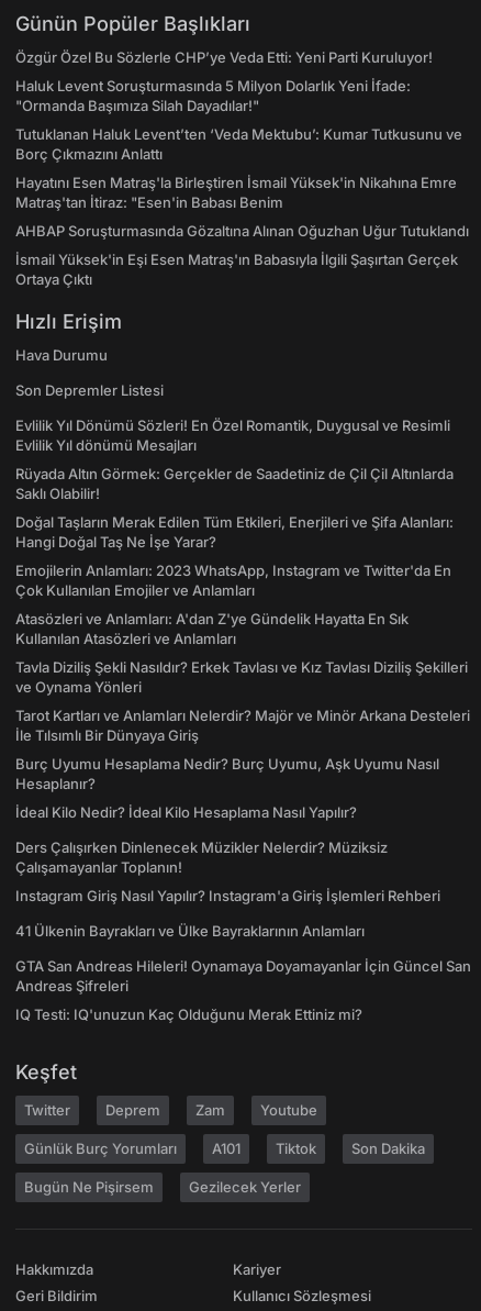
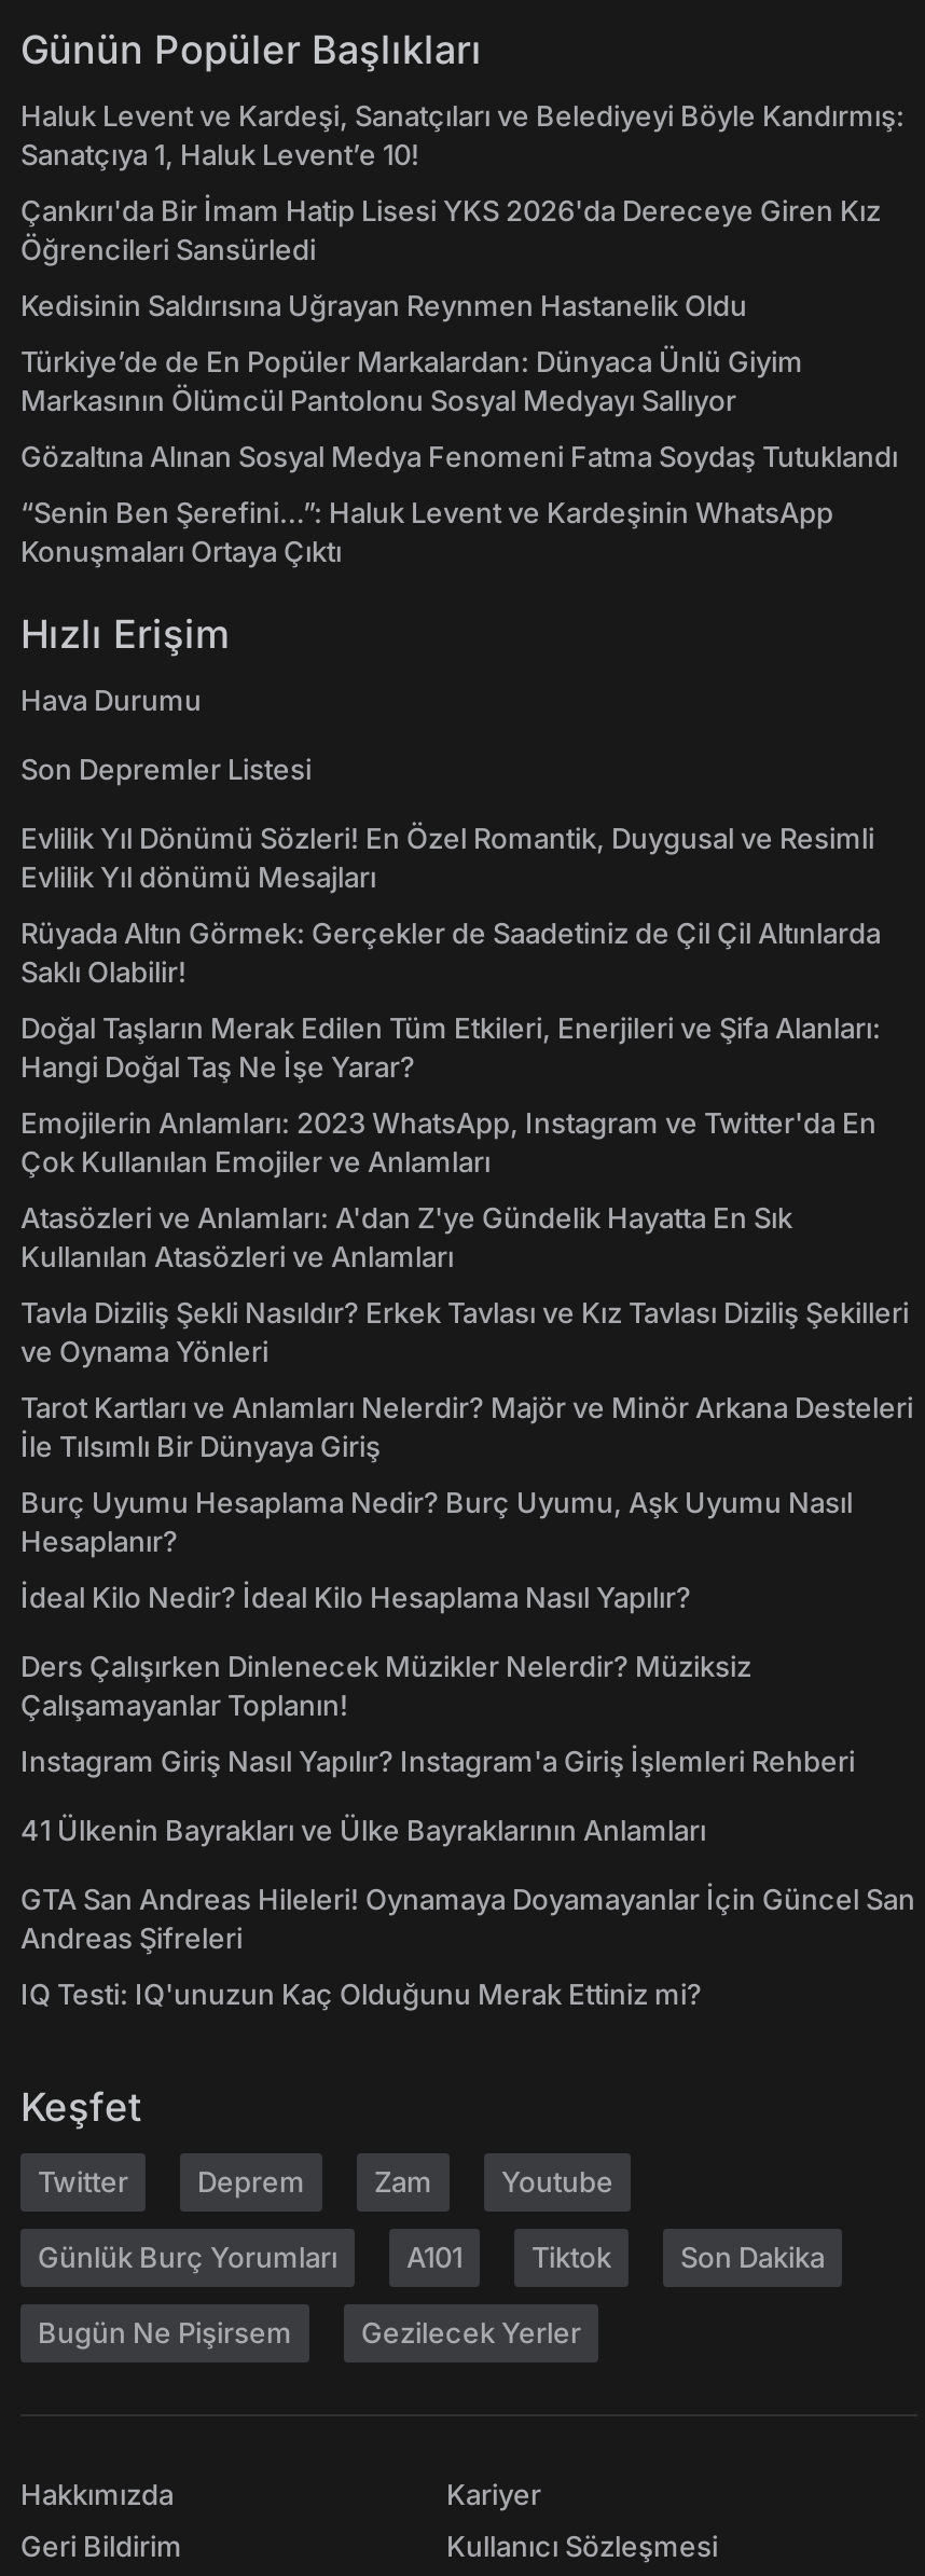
[15,48,433,66] Özgür Özel Bu Sözlerle CHP’ye Veda Etti: Yeni Parti Kuruluyor! -> [20,98,905,171] Haluk Levent ve Kardeşi, Sanatçıları ve Belediyeyi Böyle Kandırmış: | Sanatçıya 1, Haluk Levent’e 10!
[15,77,411,114] Haluk Levent Soruşturmasında 5 Milyon Dolarlık Yeni İfade: | "Ormanda Başımıza Silah Dayadılar!" -> [20,193,881,266] Çankırı'da Bir İmam Hatip Lisesi YKS 2026'da Dereceye Giren Kız | Öğrencileri Sansürledi
[15,125,462,163] Tutuklanan Haluk Levent’ten ‘Veda Mektubu’: Kumar Tutkusunu ve | Borç Çıkmazını Anlattı -> [20,288,747,322] Kedisinin Saldırısına Uğrayan Reynmen Hastanelik Oldu
[15,174,457,211] Hayatını Esen Matraş'la Birleştiren İsmail Yüksek'in Nikahına Emre | Matraş'tan İtiraz: "Esen'in Babası Benim -> [20,344,803,417] Türkiye’de de En Popüler Markalardan: Dünyaca Ünlü Giyim | Markasının Ölümcül Pantolonu Sosyal Medyayı Sallıyor
[15,222,469,240] AHBAP Soruşturmasında Gözaltına Alınan Oğuzhan Uğur Tutuklandı -> [20,439,898,473] Gözaltına Alınan Sosyal Medya Fenomeni Fatma Soydaş Tutuklandı
[15,251,458,288] İsmail Yüksek'in Eşi Esen Matraş'ın Babasıyla İlgili Şaşırtan Gerçek | Ortaya Çıktı -> [20,495,833,568] “Senin Ben Şerefini…”: Haluk Levent ve Kardeşinin WhatsApp | Konuşmaları Ortaya Çıktı

